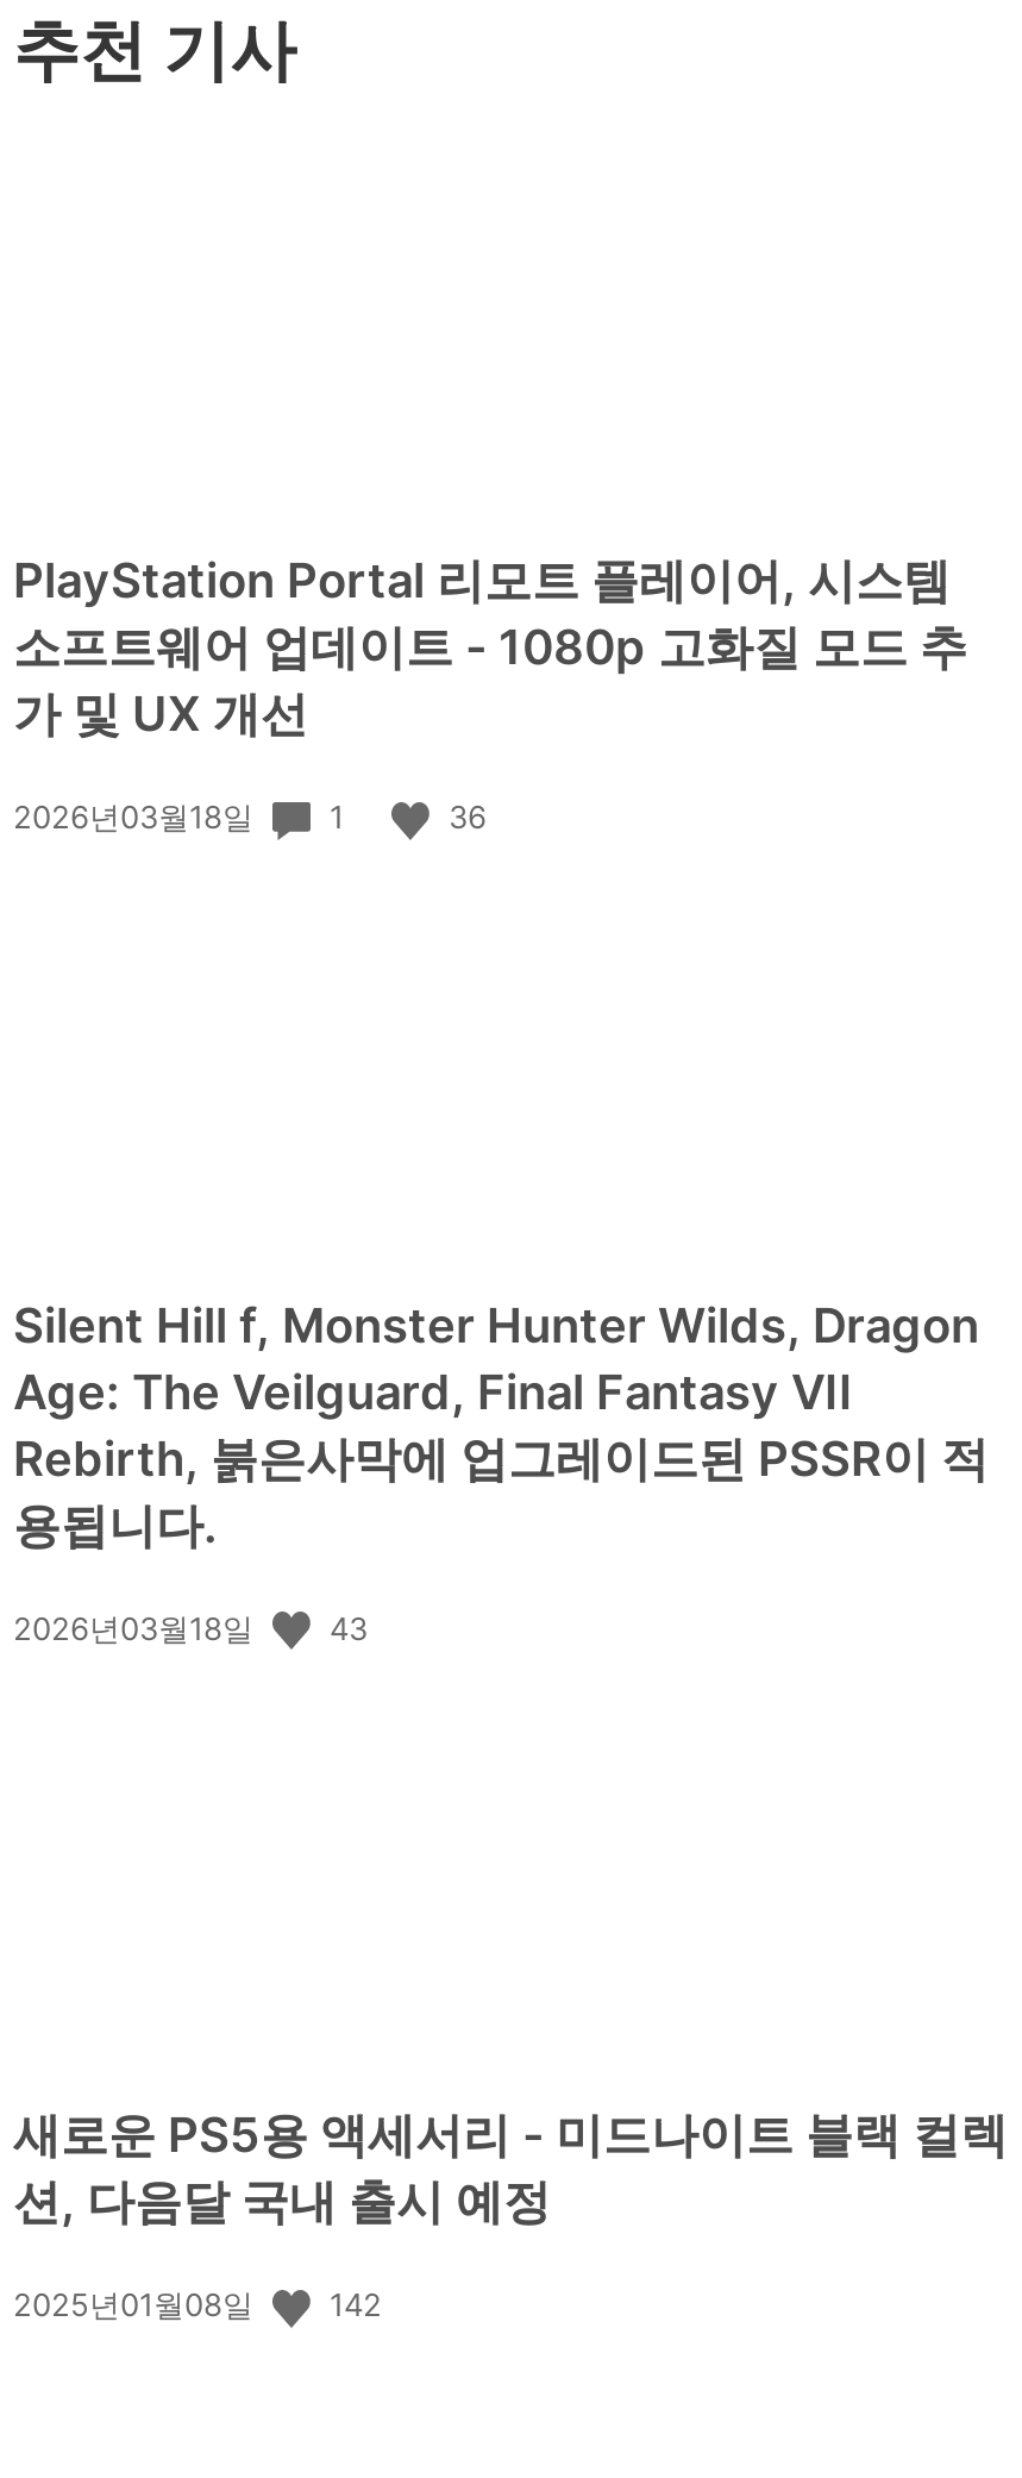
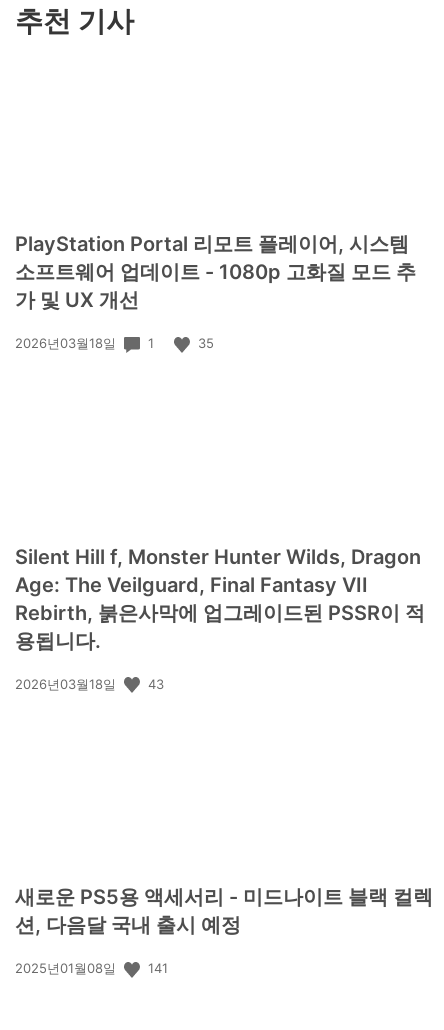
[449,798,487,836] 36 -> [198,335,214,351] 35
[330,2285,382,2324] 142 -> [148,960,168,976] 141

